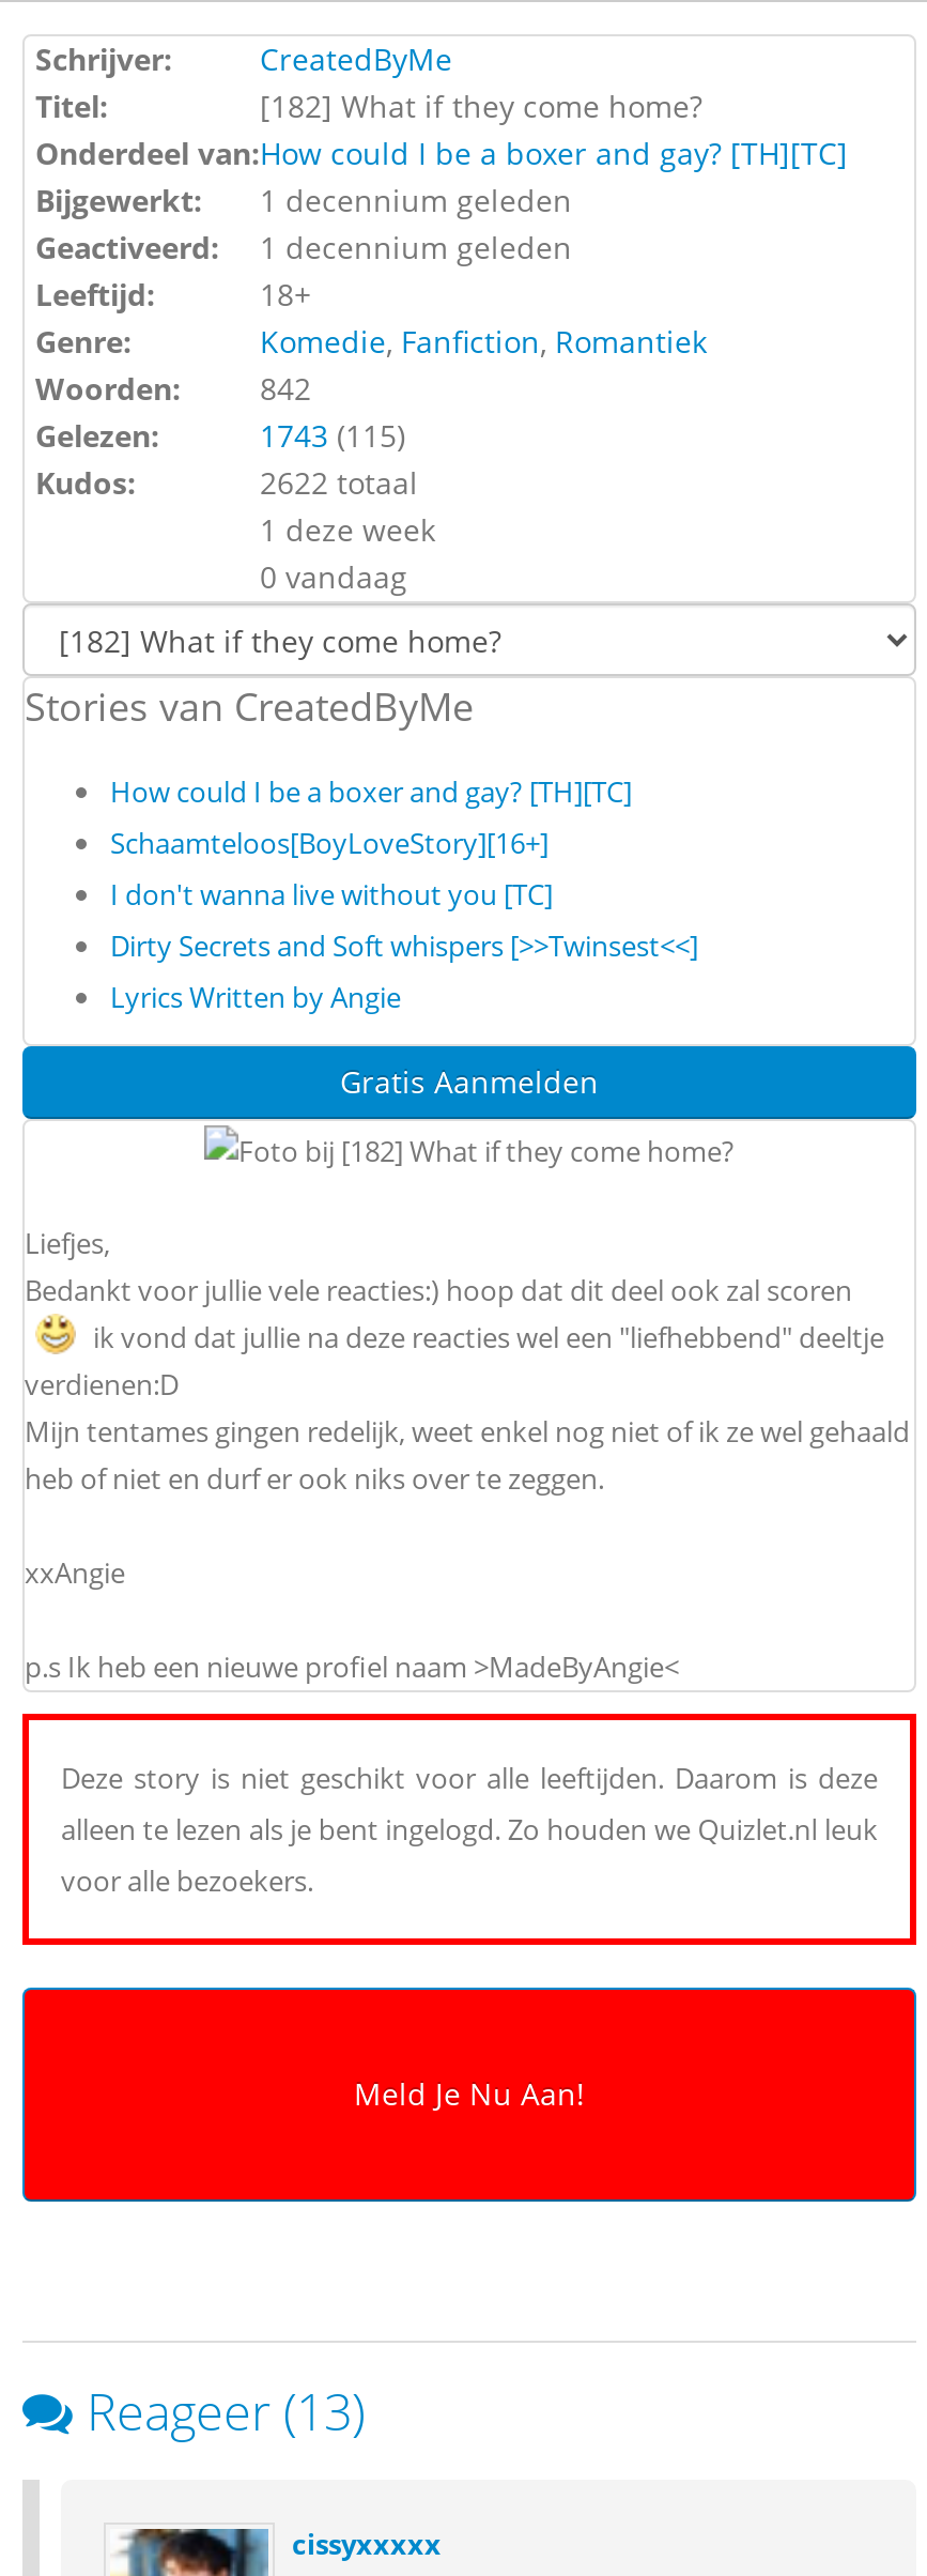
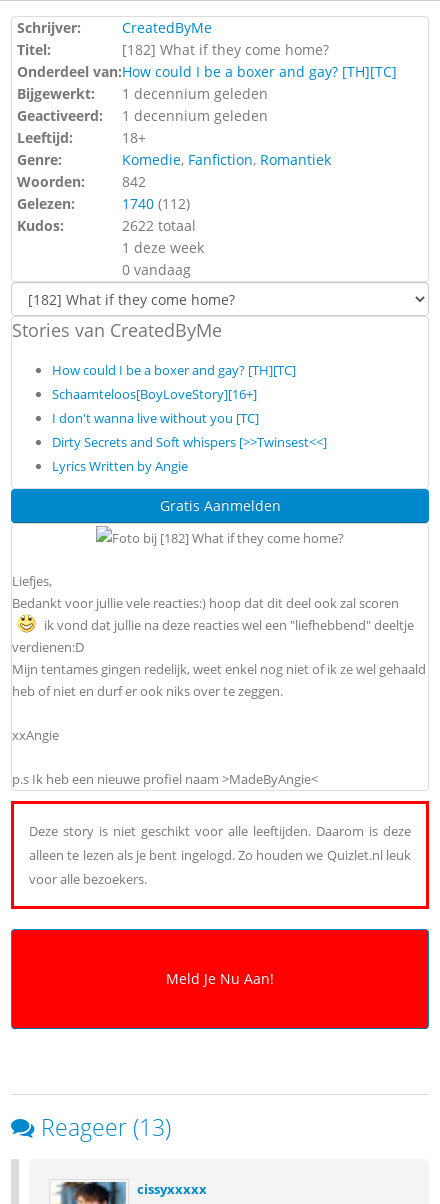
[260,415,405,456] 1743 (115) -> [122,194,190,213] 1740 (112)

